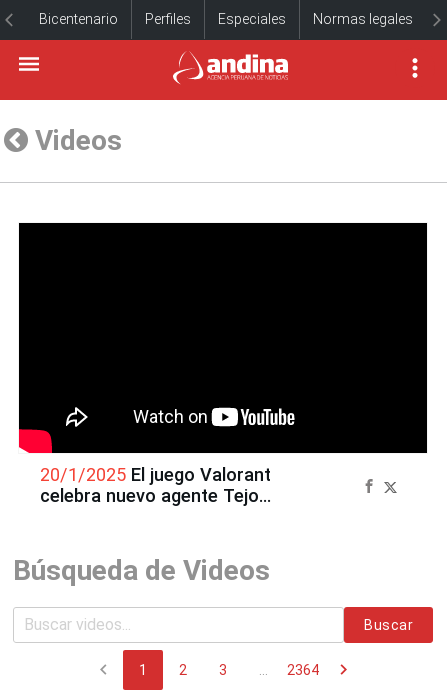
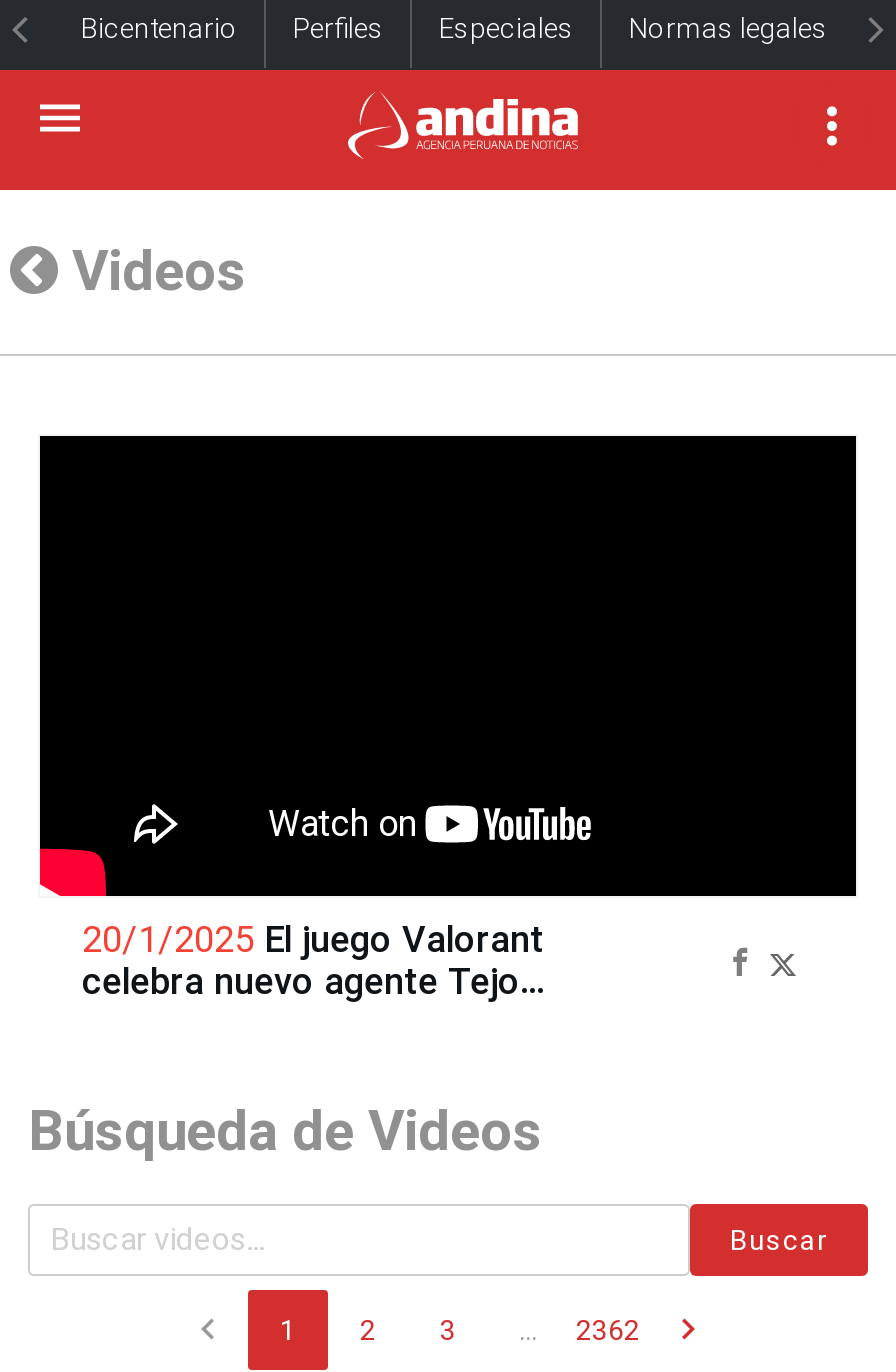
[287,662,319,678] 2364 -> [576,1313,640,1345] 2362

